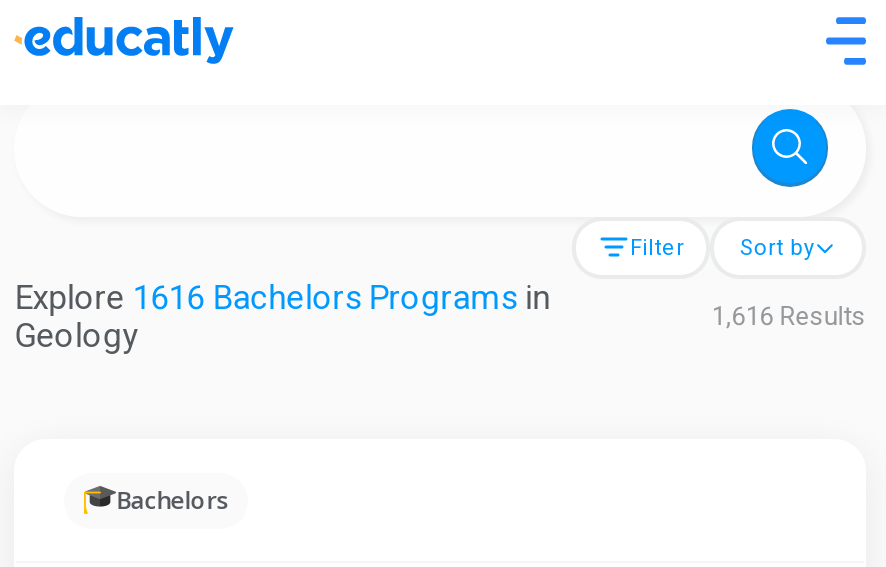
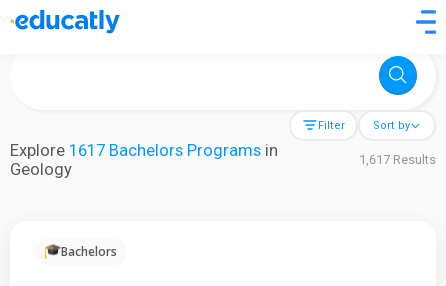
[14,279,550,317] Explore 1616 Bachelors Programs in -> [10,141,278,160] Explore 1617 Bachelors Programs in
[712,302,866,332] 1,616 Results -> [359,152,436,167] 1,617 Results

